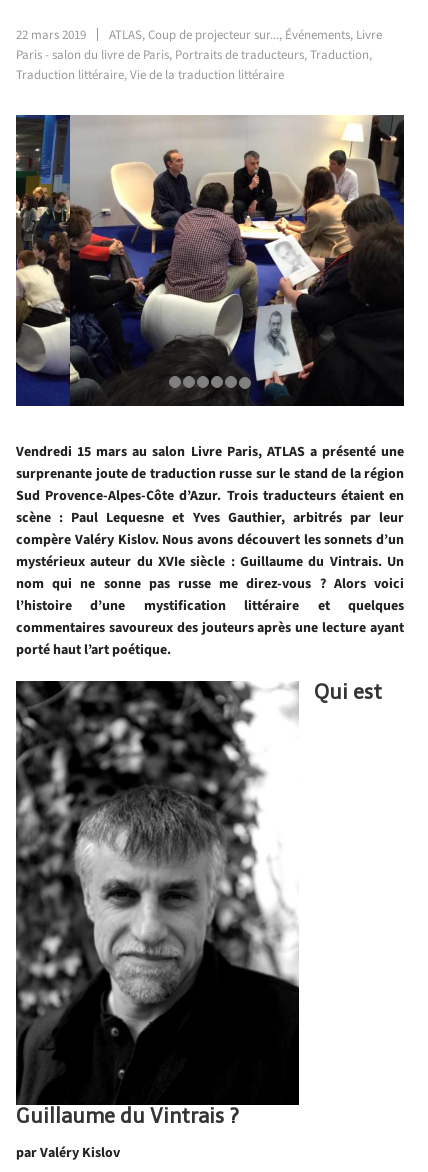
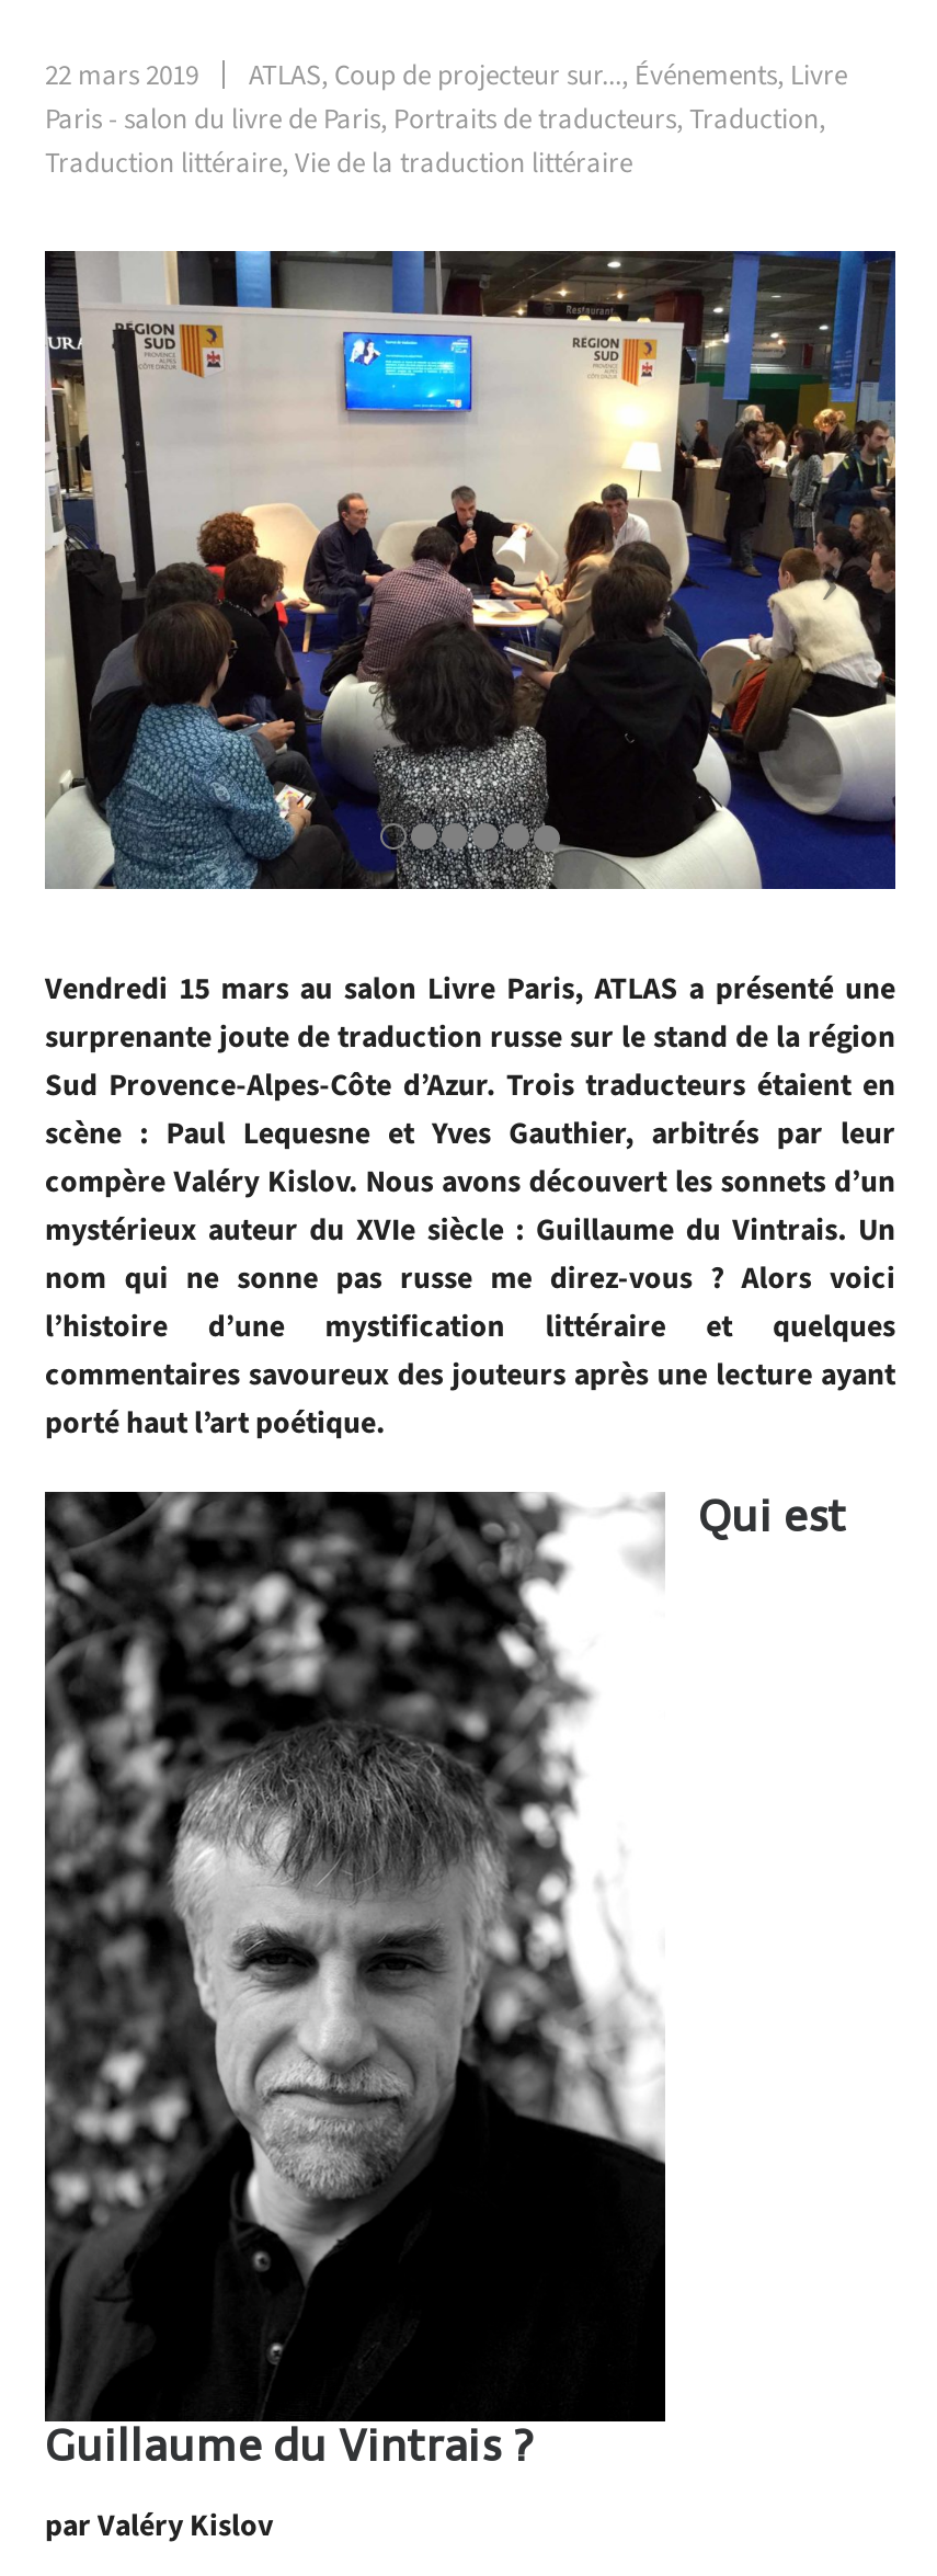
[15,114,405,407] [image] -> [45,249,898,891] [image]

